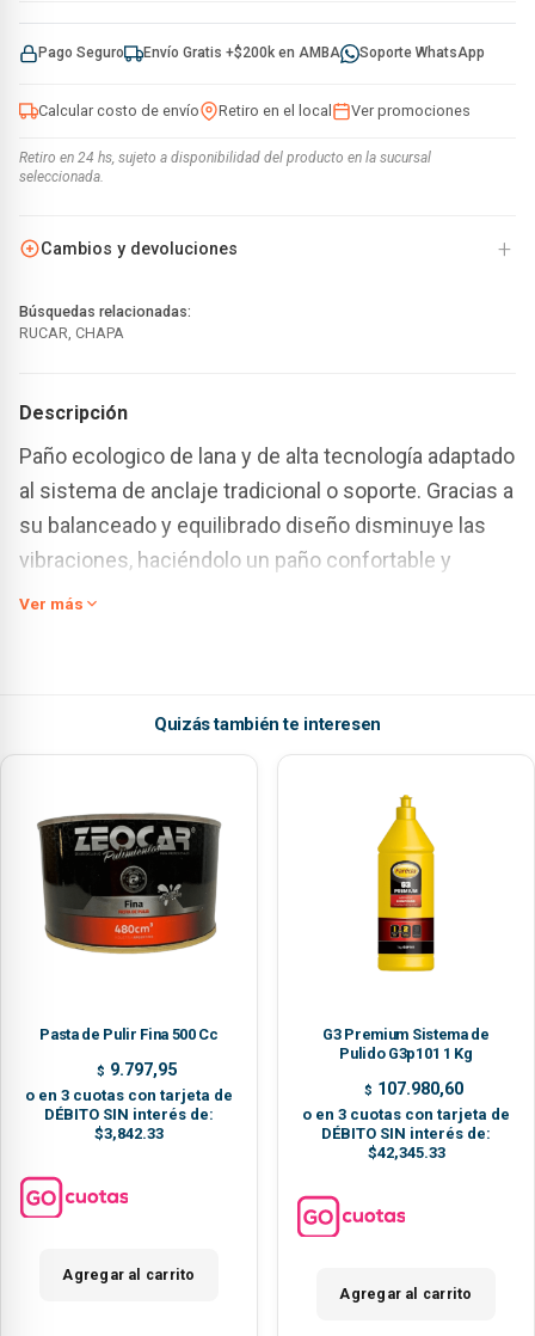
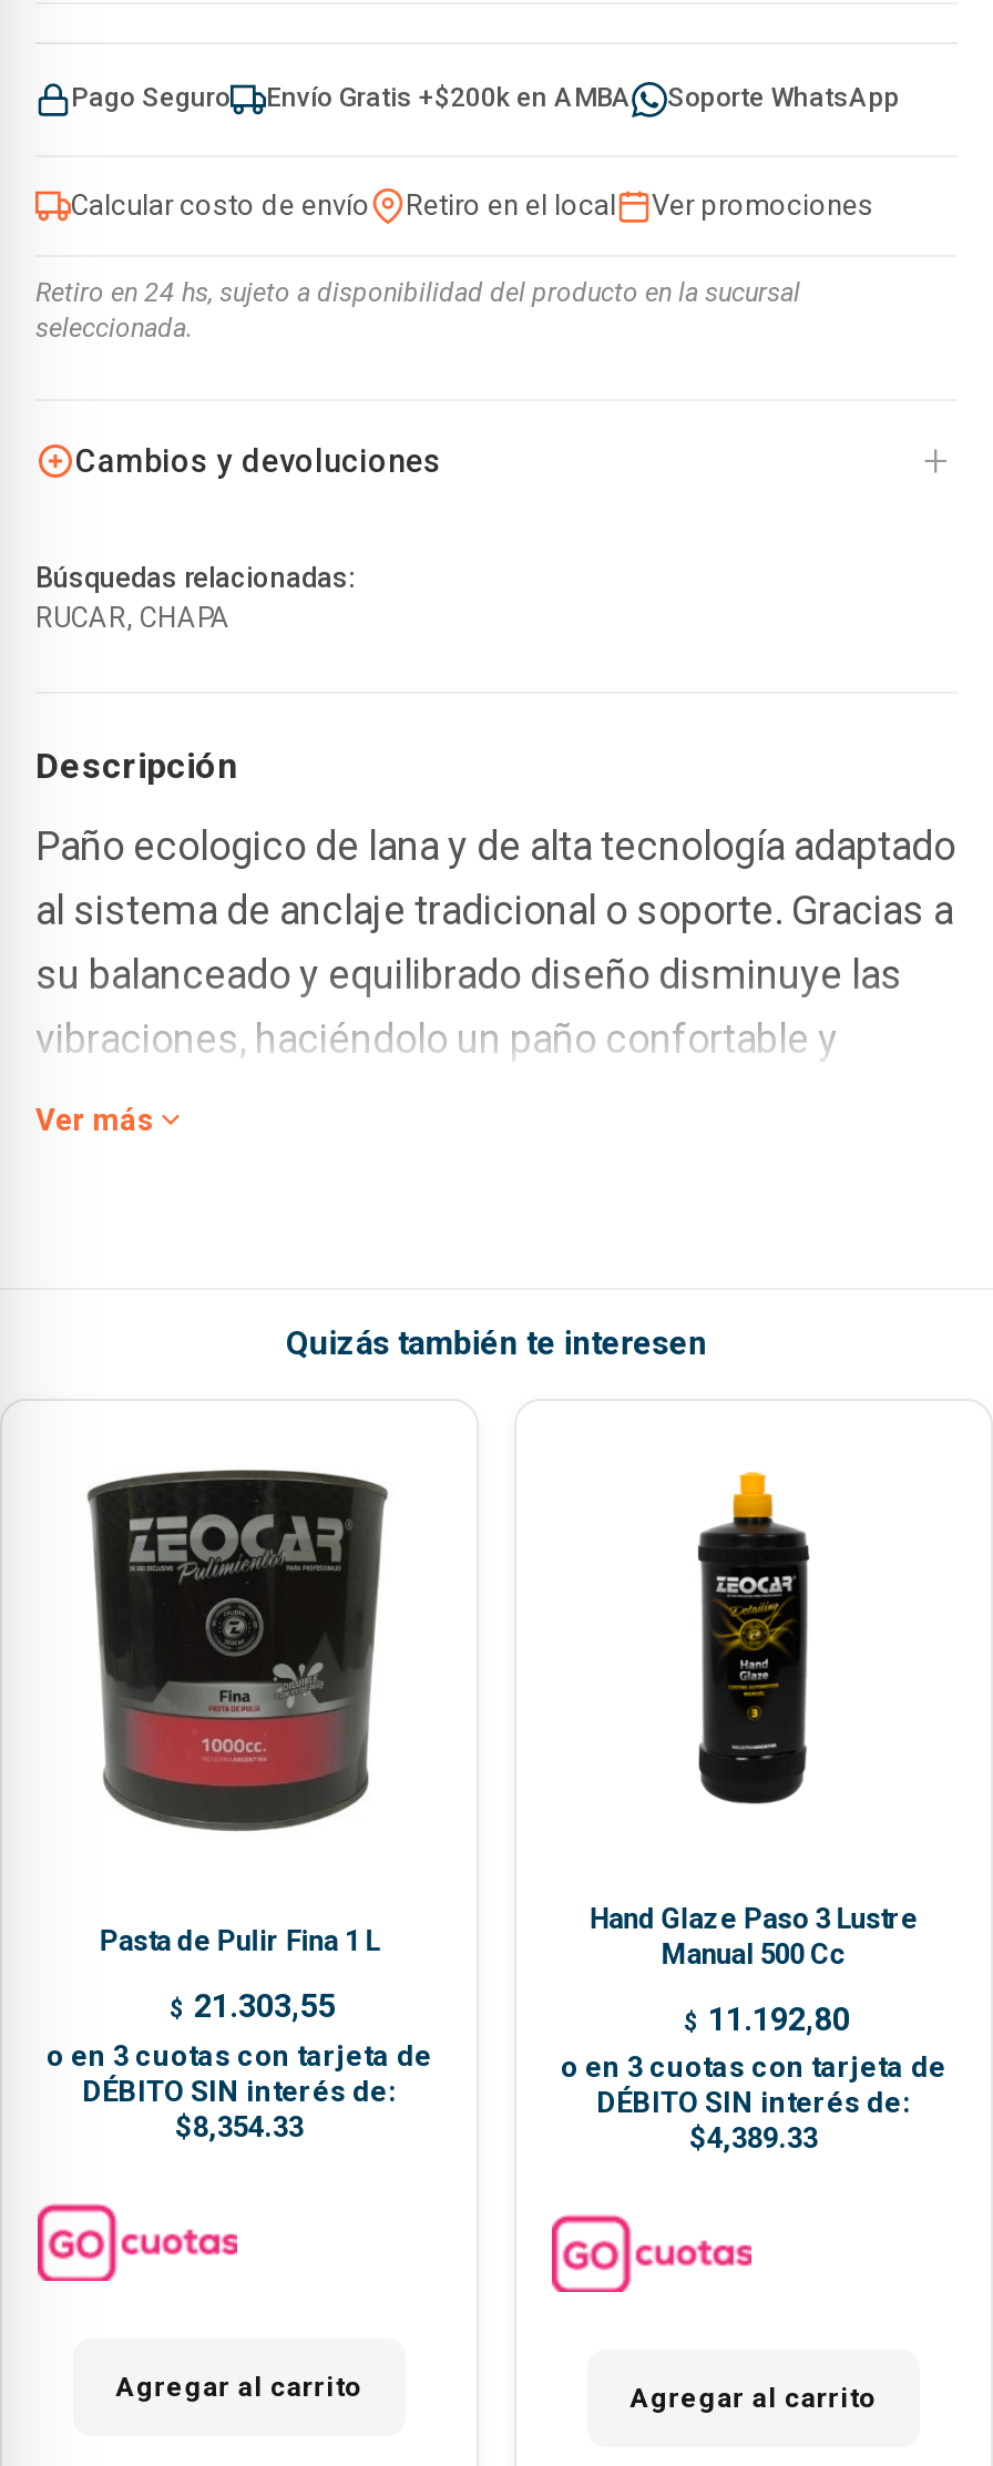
[36,792,222,974] [image] -> [75,1467,406,1833] [image]
[376,795,436,973] [image] -> [696,1472,811,1807] [image]
[40,1025,218,1043] Pasta de Pulir Fina 500 Cc -> [99,1926,380,1959] Pasta de Pulir Fina 1 L
[323,1025,489,1062] G3 Premium Sistema de | Pulido G3p101 1 Kg -> [589,1901,918,1970] Hand Glaze Paso 3 Lustre | Manual 500 Cc
[96,1060,176,1080] $9.797,95 -> [170,1990,336,2028] $21.303,55
[364,1079,463,1099] $107.980,60 -> [684,2001,850,2039] $11.192,80
[94,1125,164,1143] $3,842.33 -> [175,2111,304,2145] $8,354.33
[367,1144,445,1162] $42,345.33 -> [689,2123,818,2156] $4,389.33

